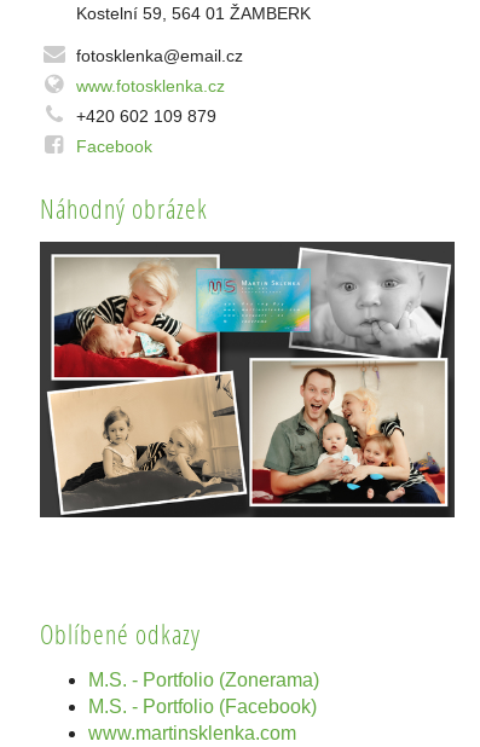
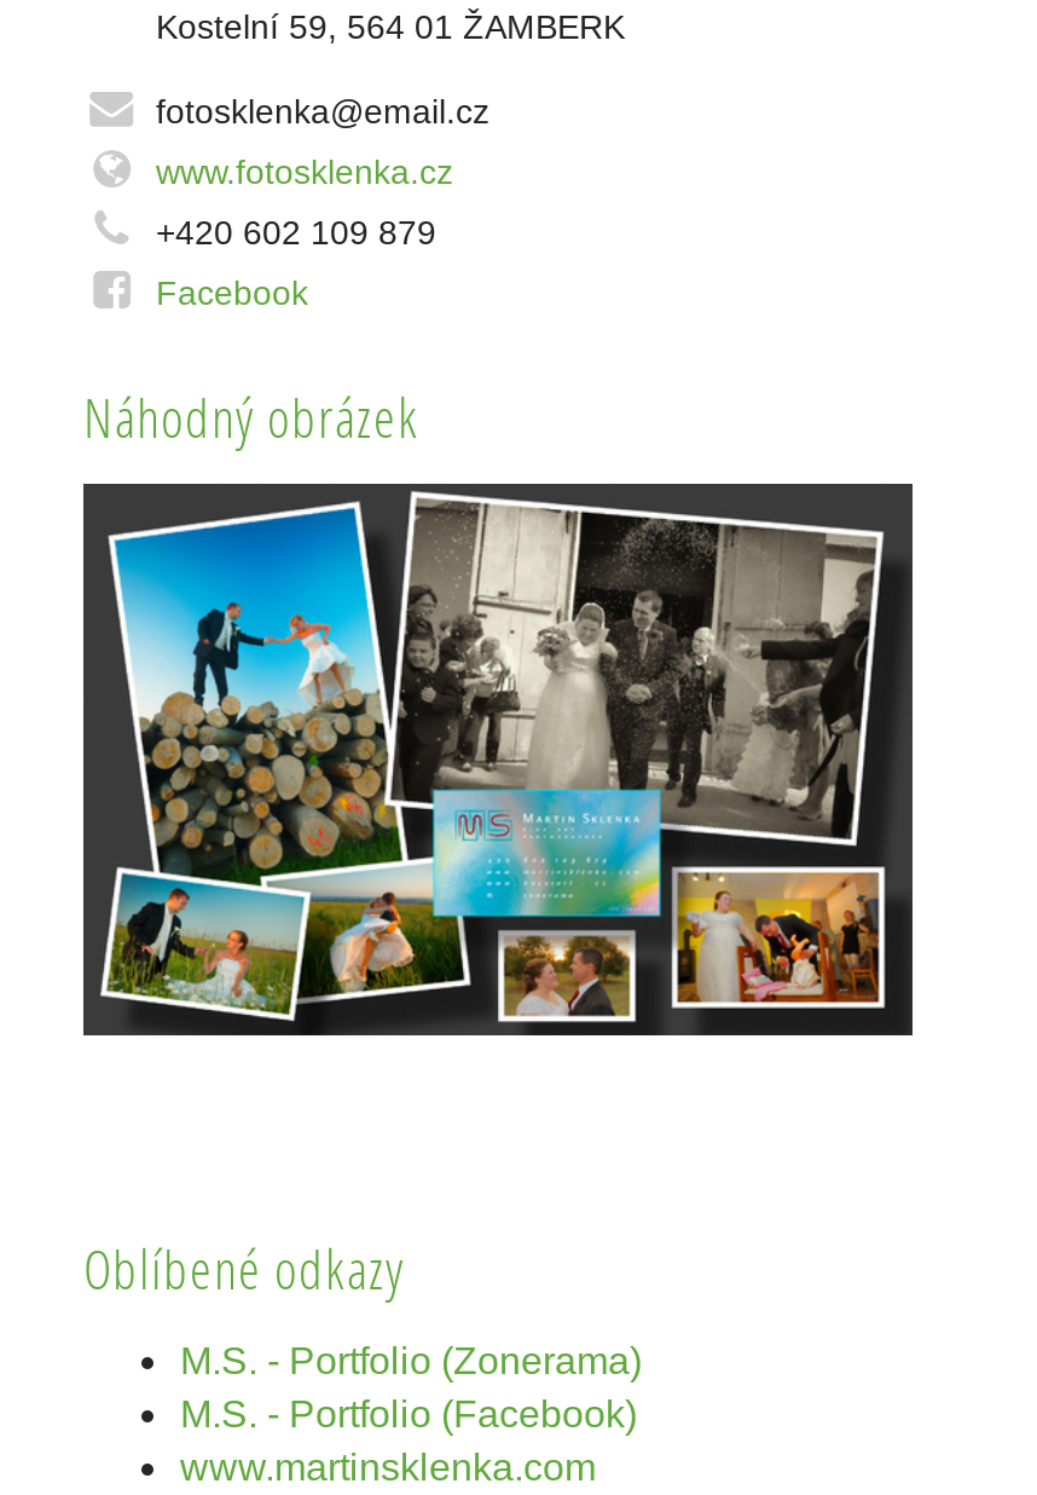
[46,245,452,515] [image] -> [98,489,905,1033] [image]

